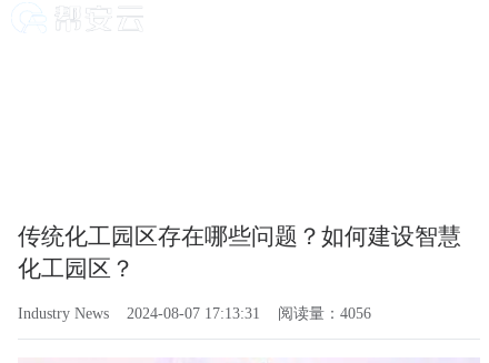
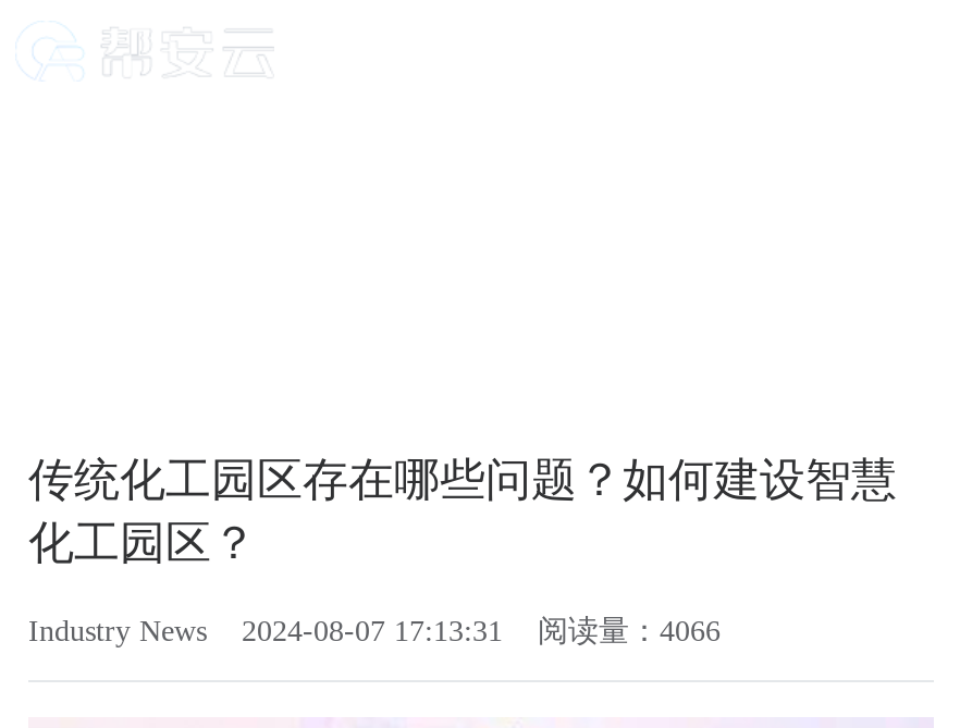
[18,305,371,322] Industry News 2024-08-07 17:13:31 阅读量：4056 -> [28,615,721,647] Industry News 2024-08-07 17:13:31 阅读量：4066

